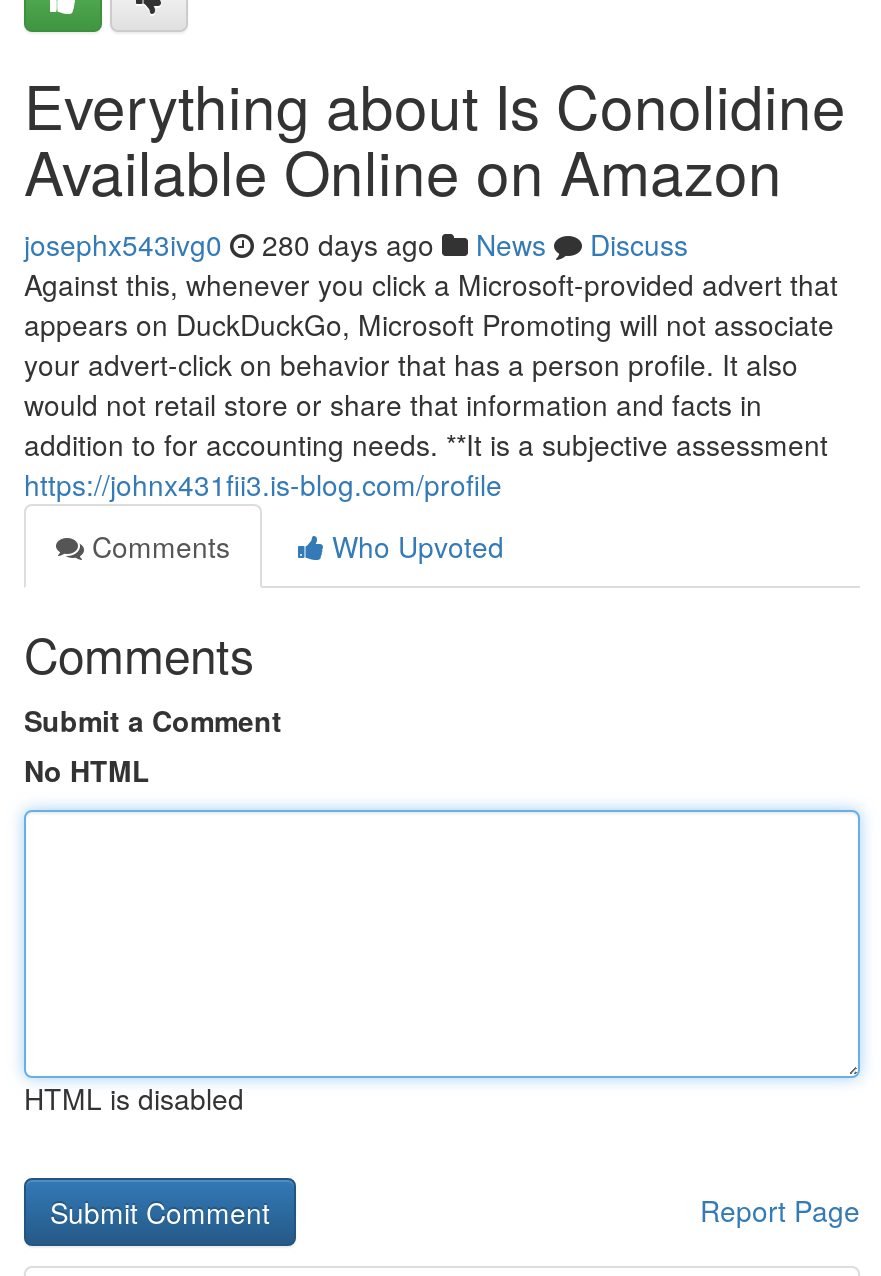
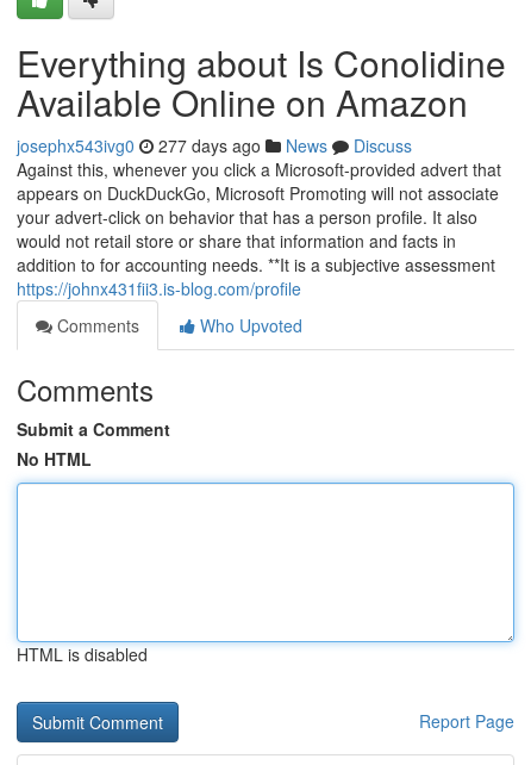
[24,224,688,264] josephx543ivg0 280 days ago News Discuss -> [17,133,412,157] josephx543ivg0 277 days ago News Discuss

